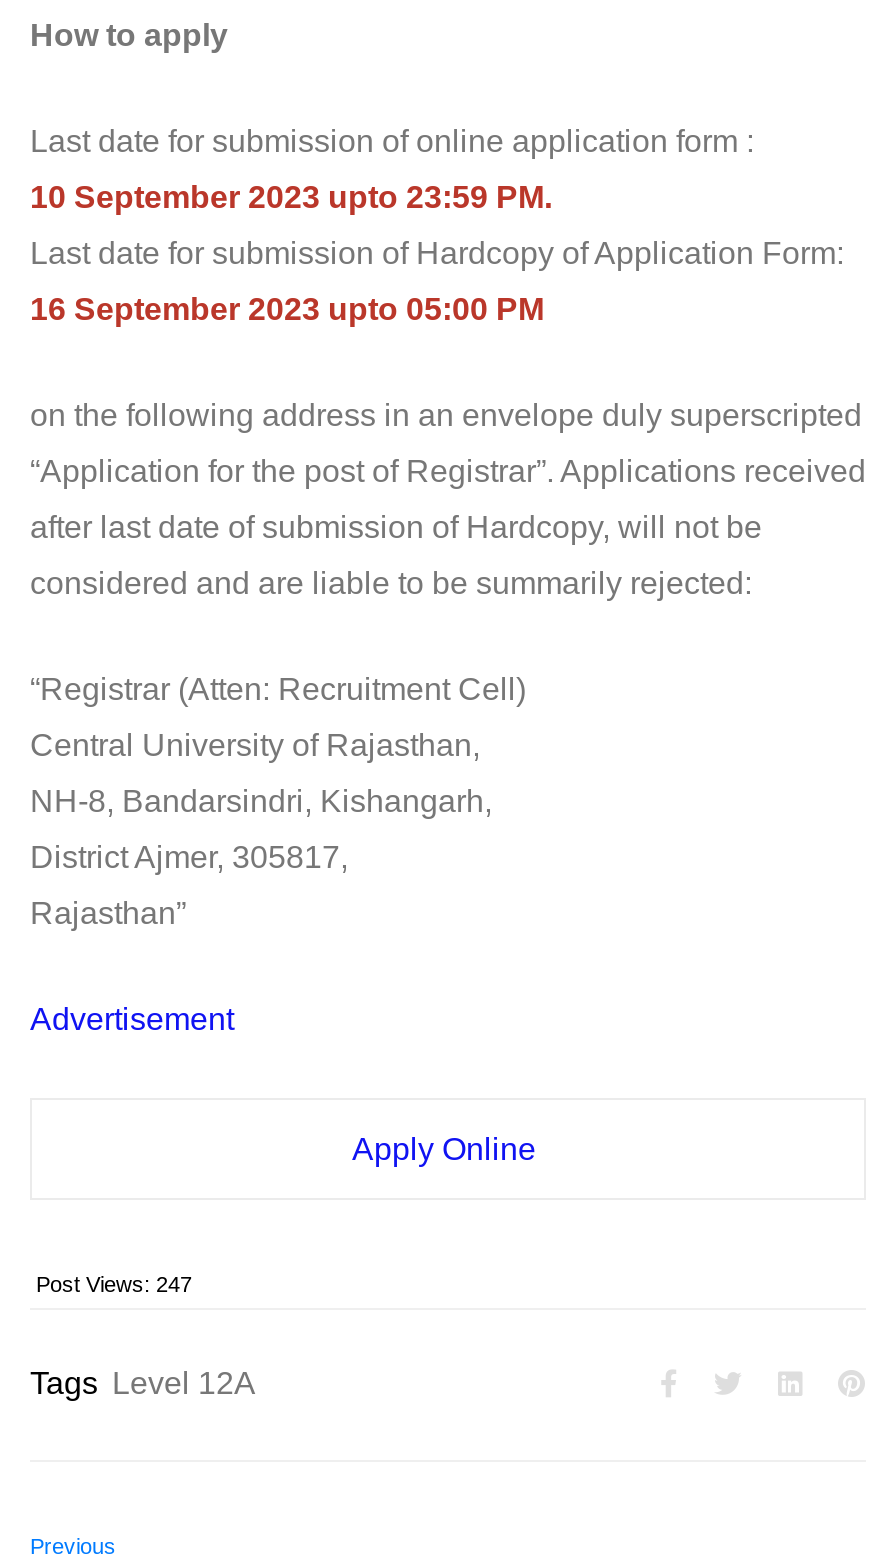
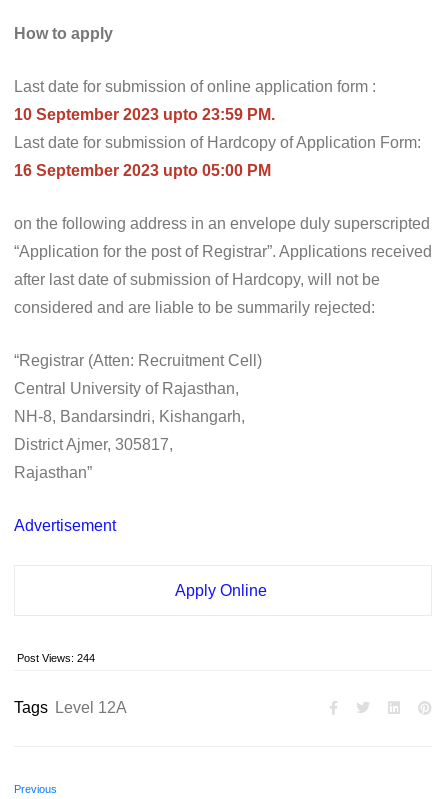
[36,1272,192,1296] Post Views: 247 -> [17,652,95,664] Post Views: 244

